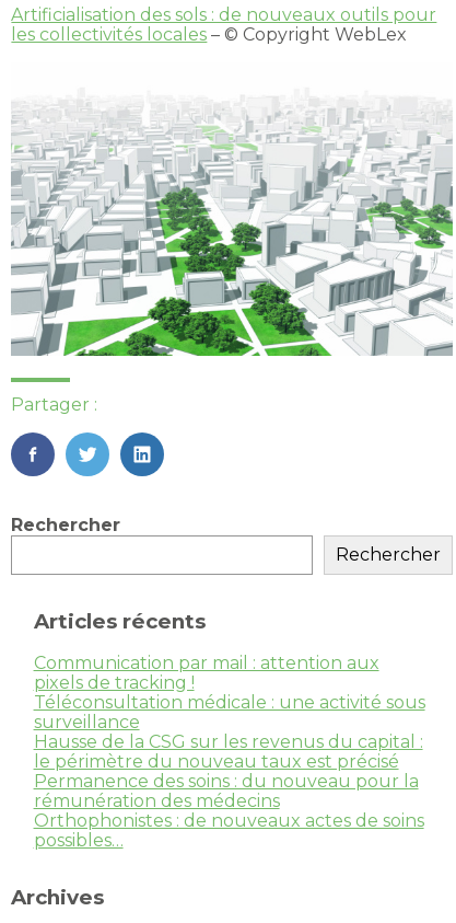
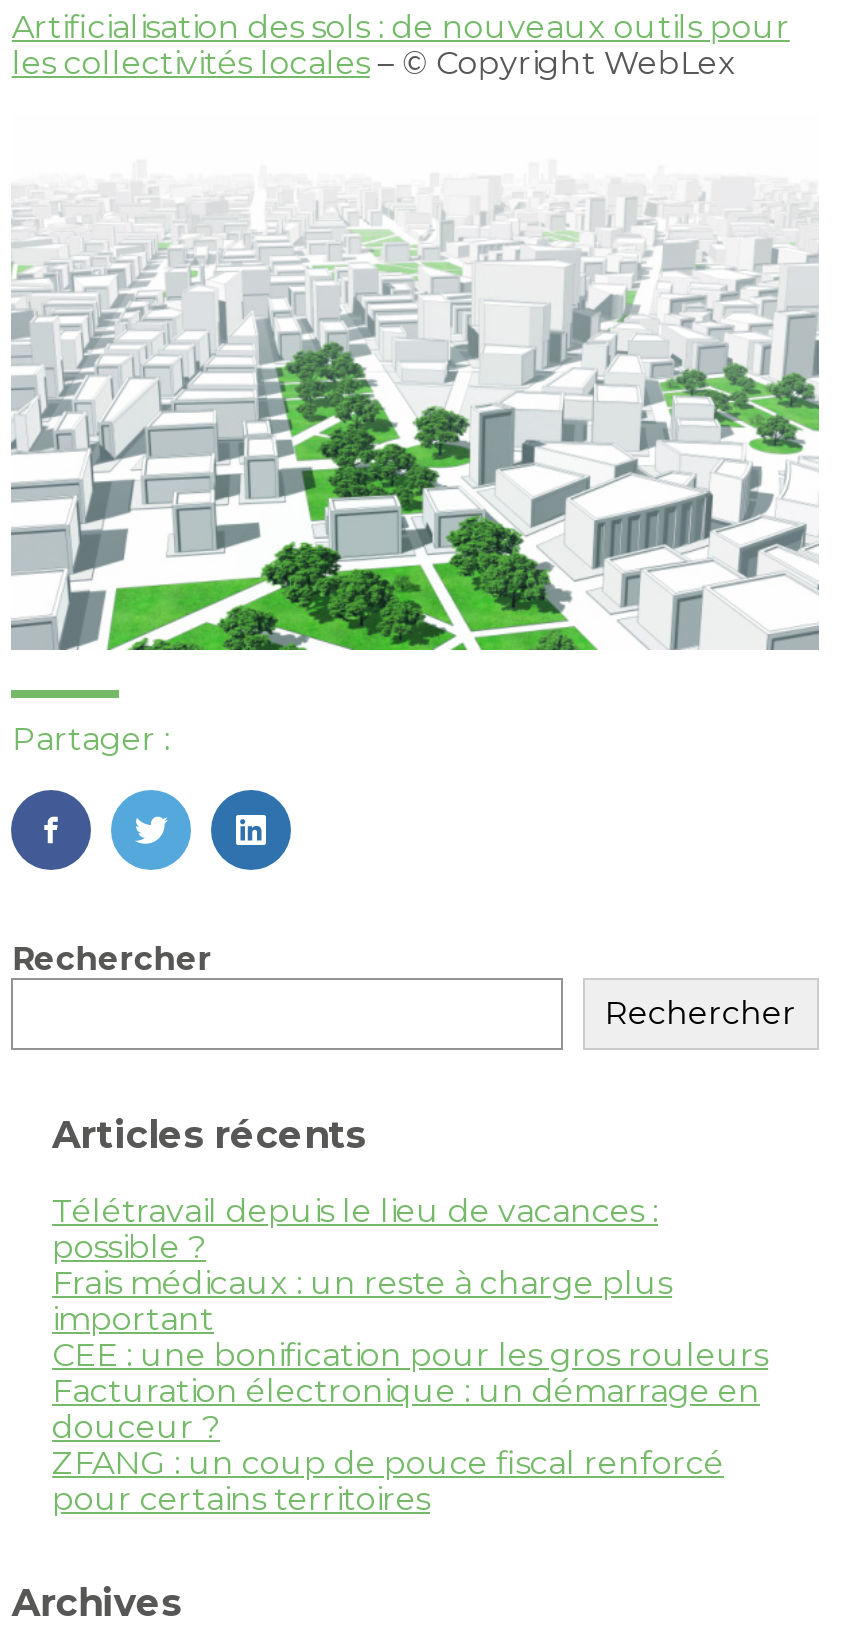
[33,653,425,851] Communication par mail : attention aux | pixels de tracking ! | Téléconsultation médicale : une activité sous | surveillance | Hausse de la CSG sur les revenus du capital : | le périmètre du nouveau taux est précisé | Permanence des soins : du nouveau pour la | rémunération des médecins | Orthophonistes : de nouveaux actes de soins | possibles… -> [52,1192,768,1518] Télétravail depuis le lieu de vacances : | possible ? | Frais médicaux : un reste à charge plus | important | CEE : une bonification pour les gros rouleurs | Facturation électronique : un démarrage en | douceur ? | ZFANG : un coup de pouce fiscal renforcé | pour certains territoires

